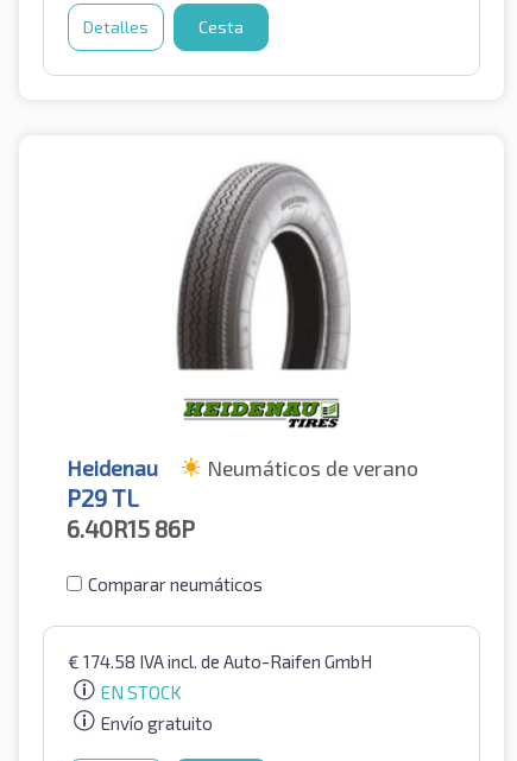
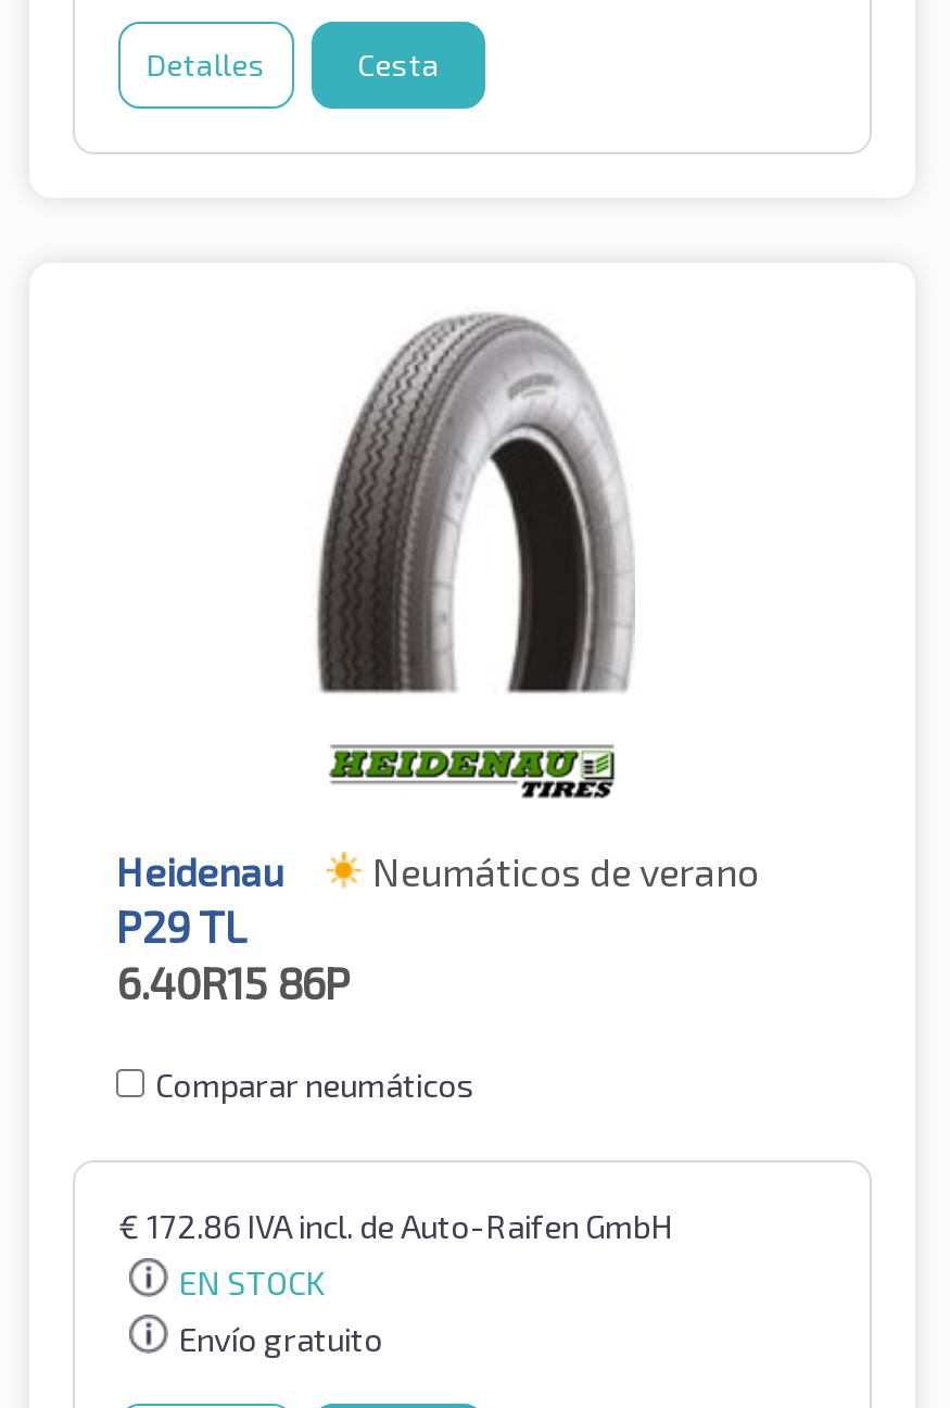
[68,651,372,672] € 174.58 IVA incl. de Auto-Raifen GmbH -> [118,1206,672,1245] € 172.86 IVA incl. de Auto-Raifen GmbH

